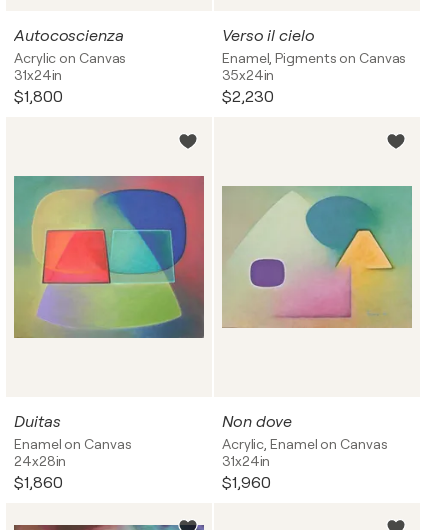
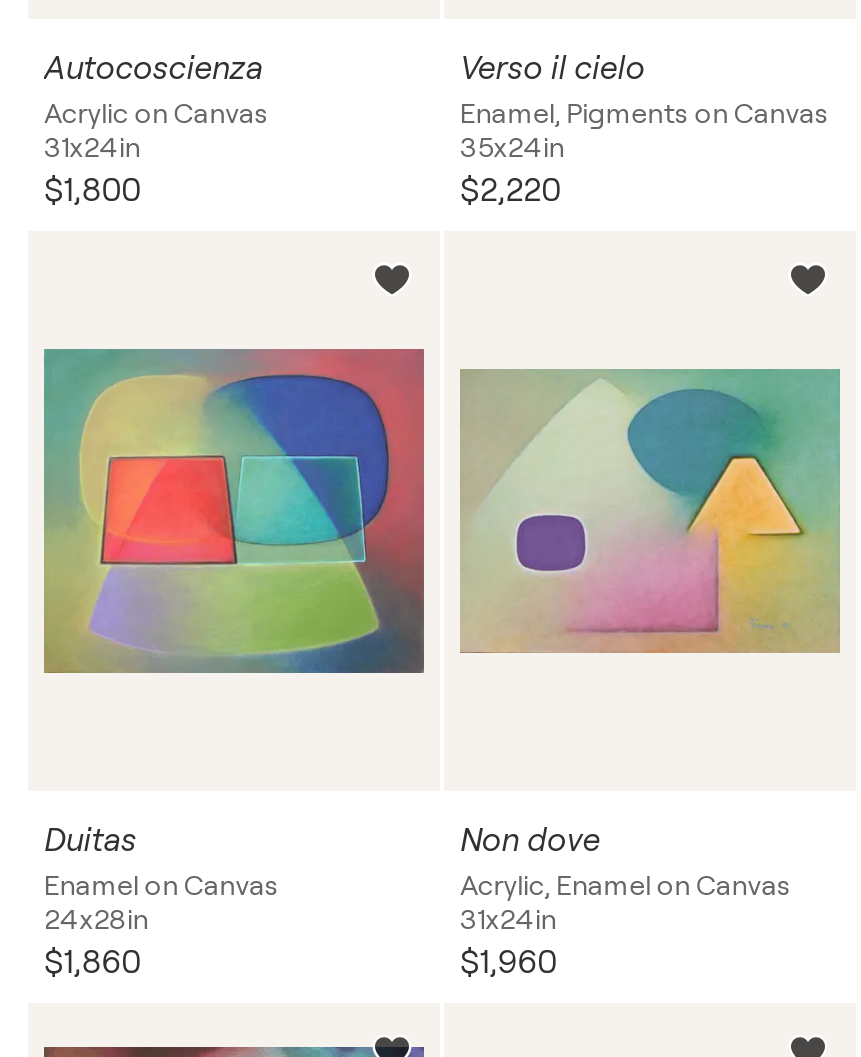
[222,88,273,106] $2,230 -> [460,173,561,209] $2,220

